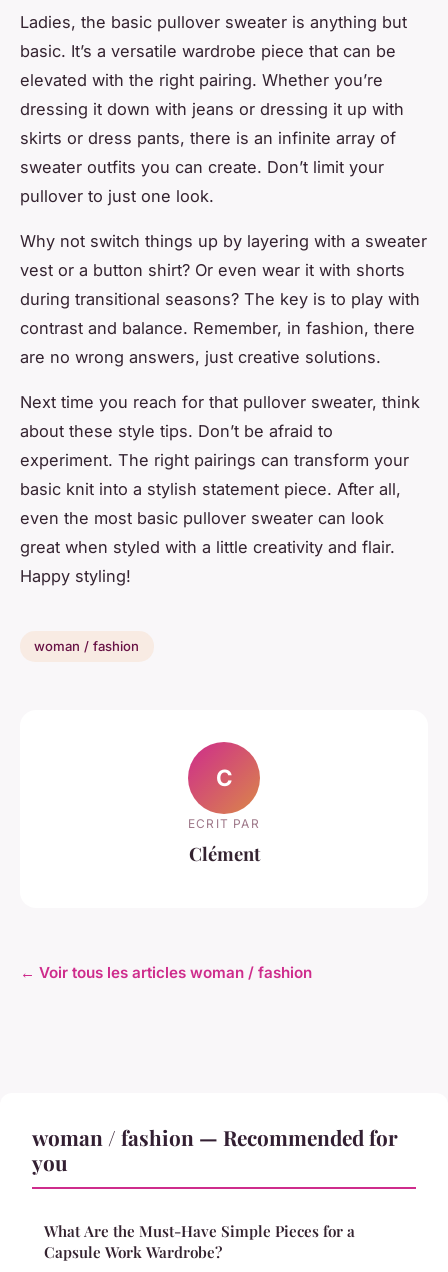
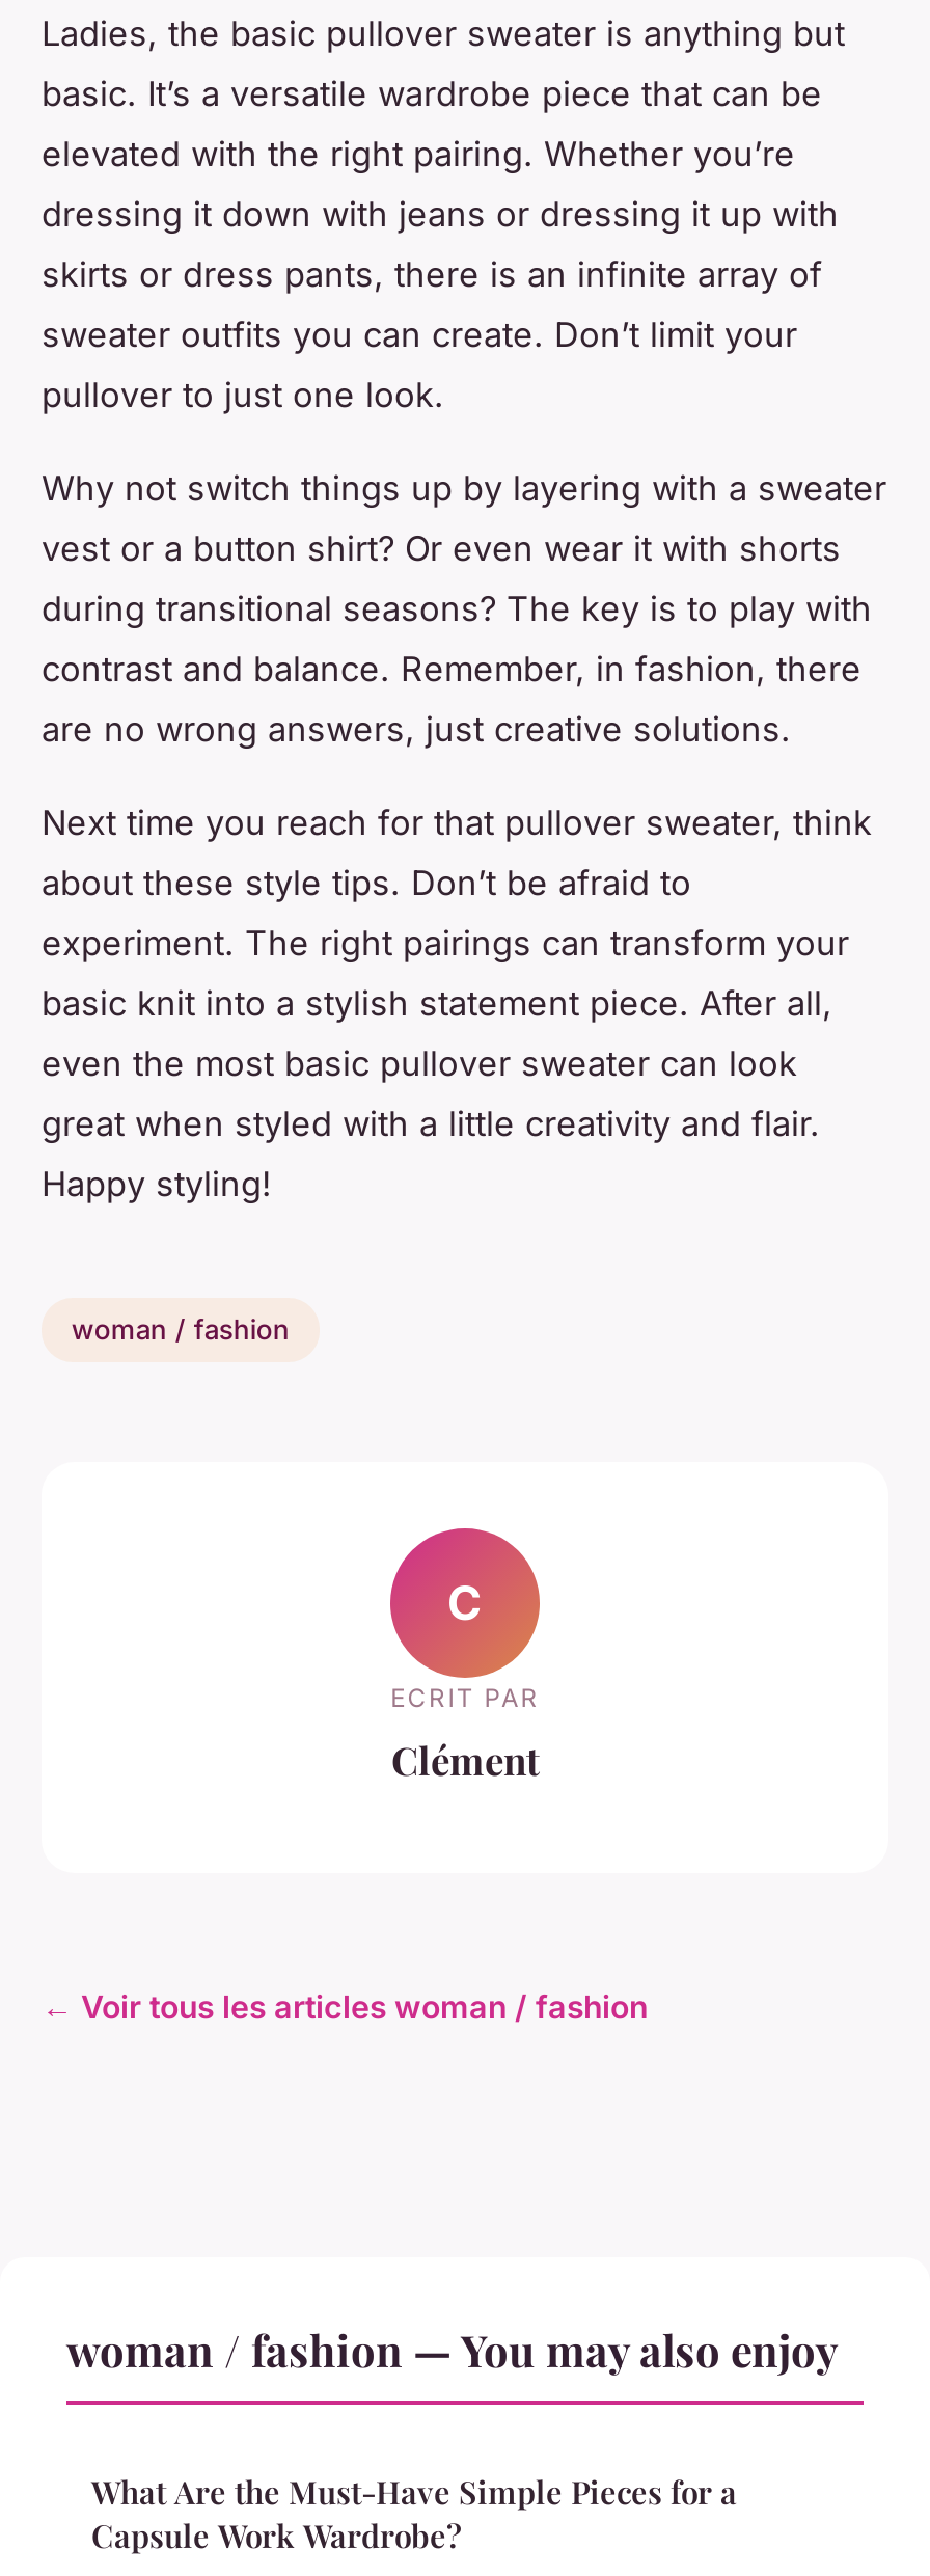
[32,1122,398,1175] woman / fashion — Recommended for | you -> [66,2319,839,2377] woman / fashion — You may also enjoy

